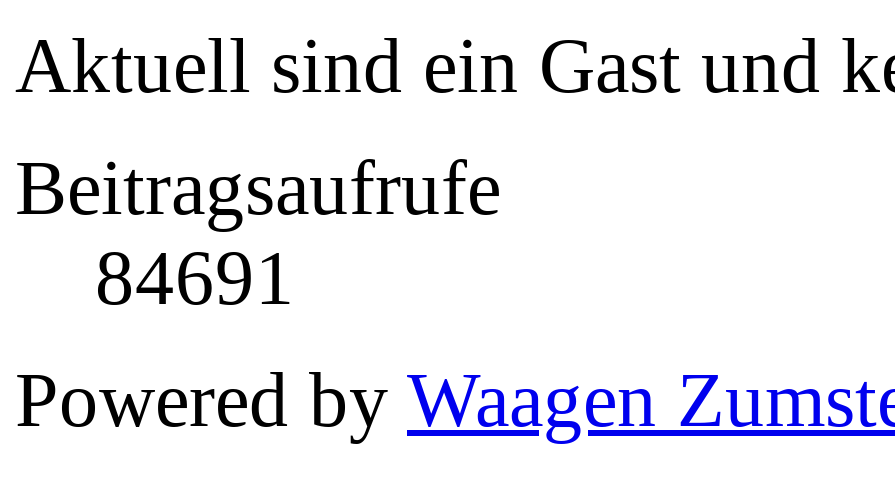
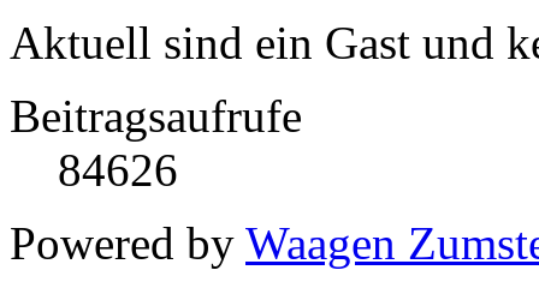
[95,234,295,320] 84691 -> [58,144,178,196] 84626

